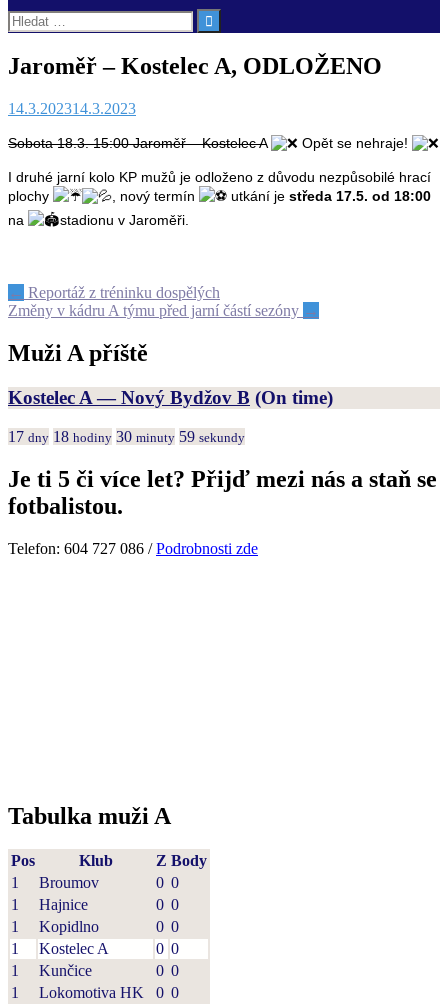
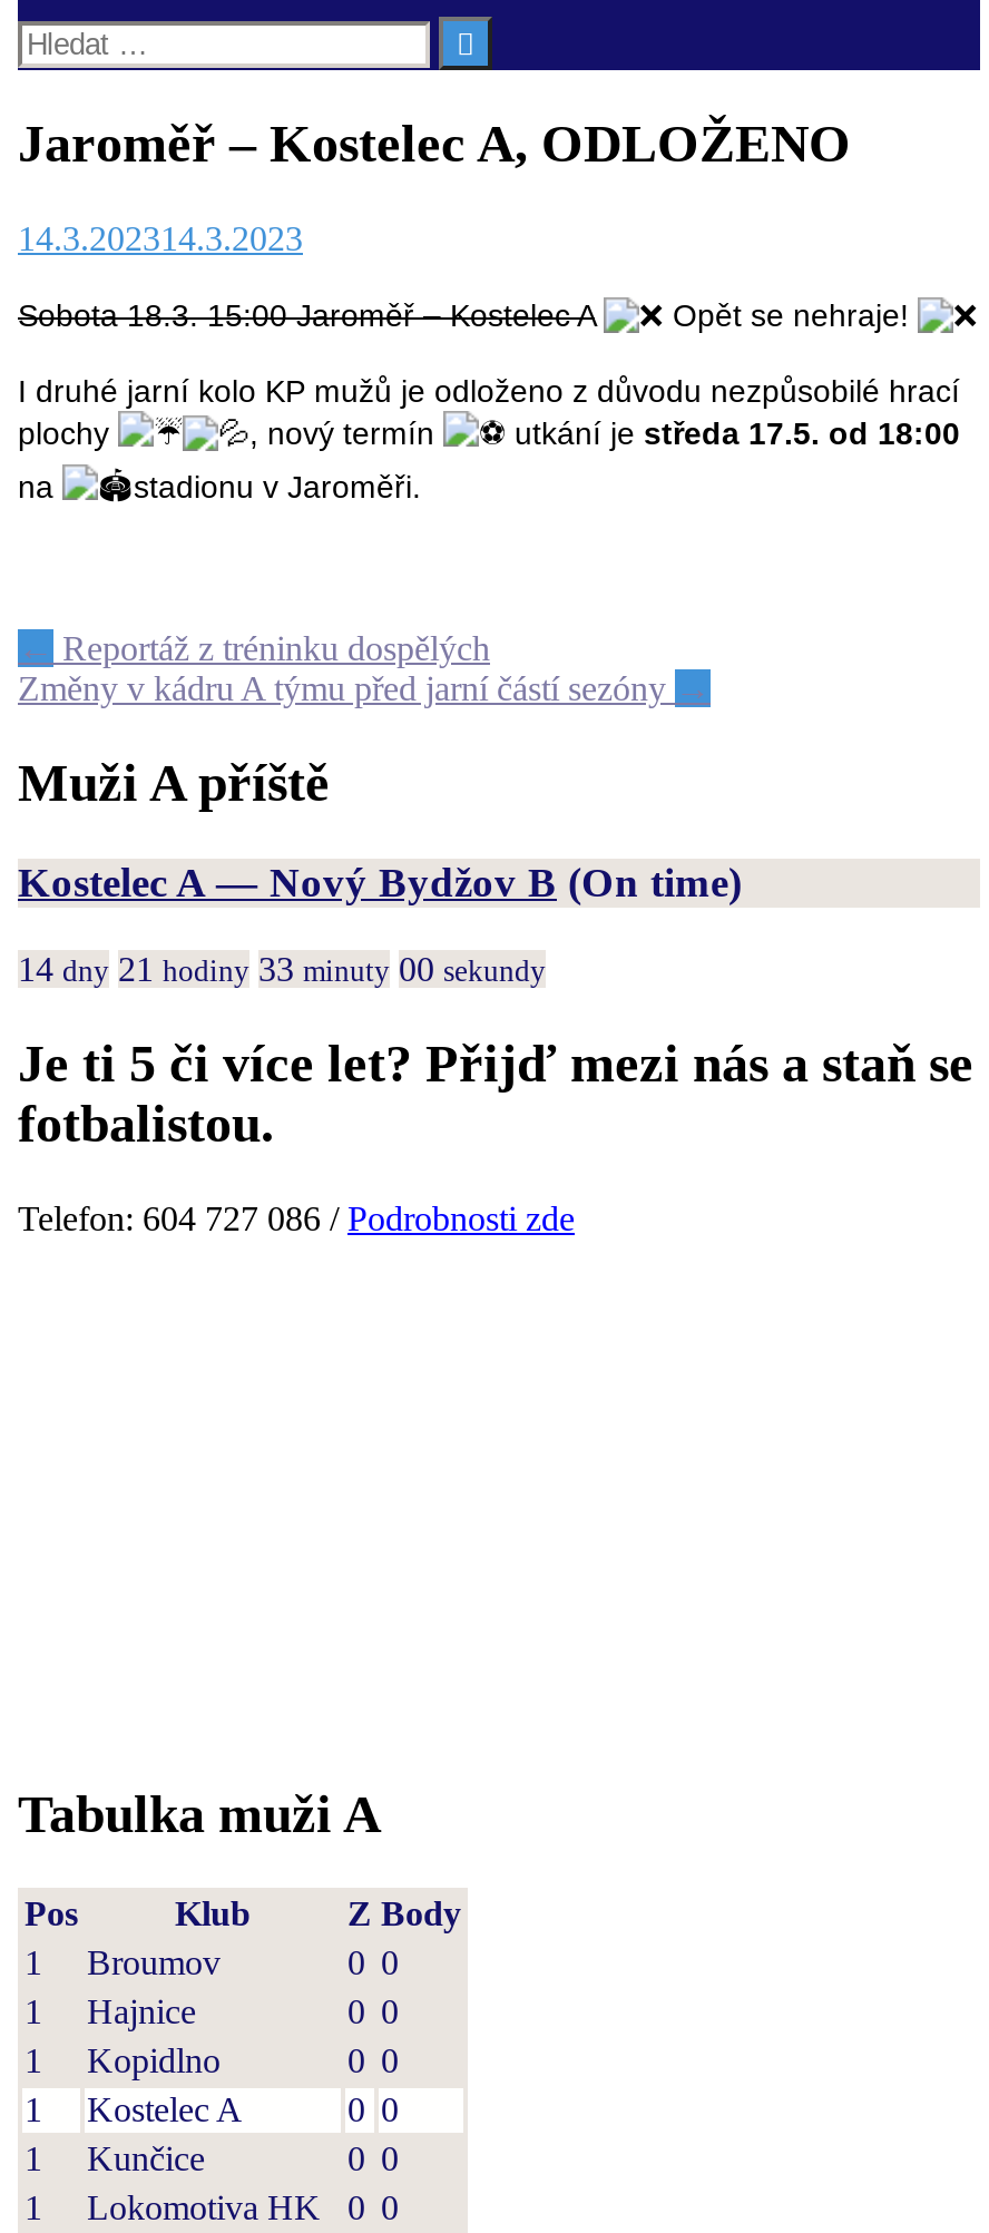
[8,428,245,445] 17 dny 18 hodiny 30 minuty 59 sekundy -> [18,950,546,987] 14 dny 21 hodiny 33 minuty 00 sekundy

